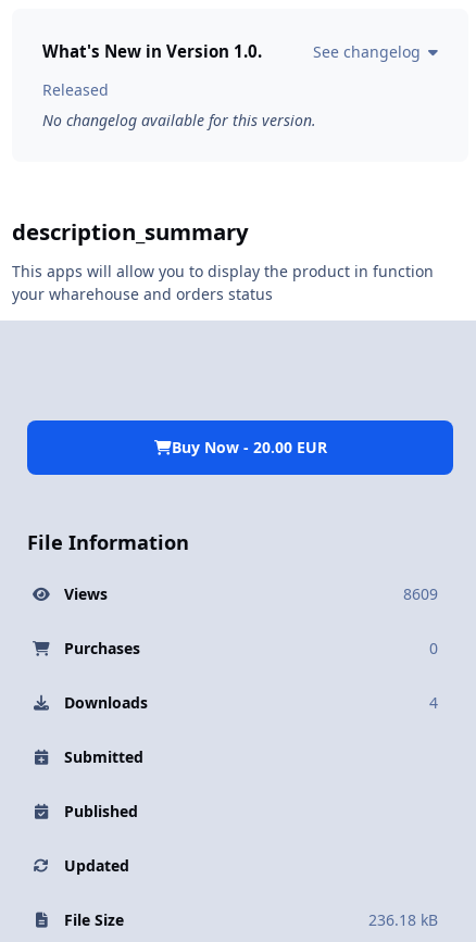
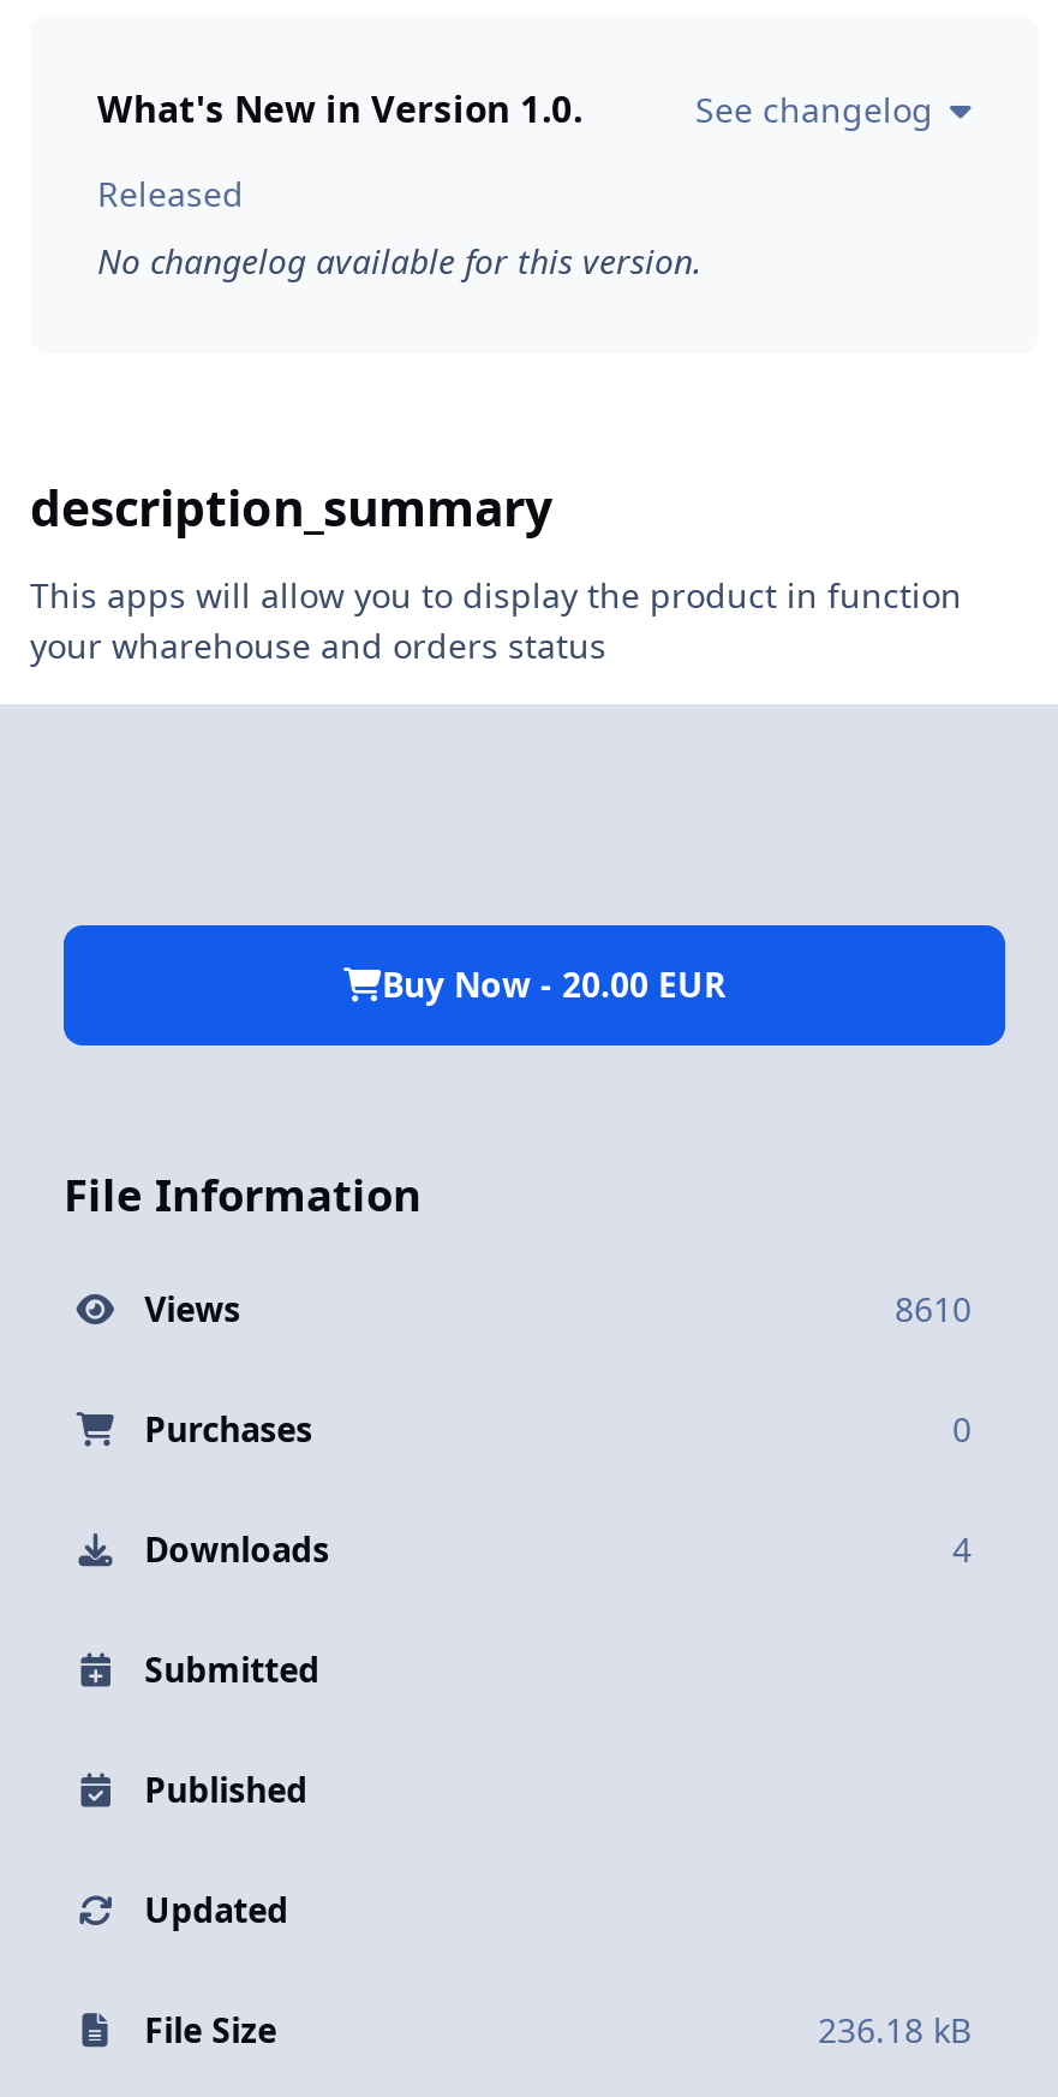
[403,584,438,604] 8609 -> [895,1286,972,1332] 8610

